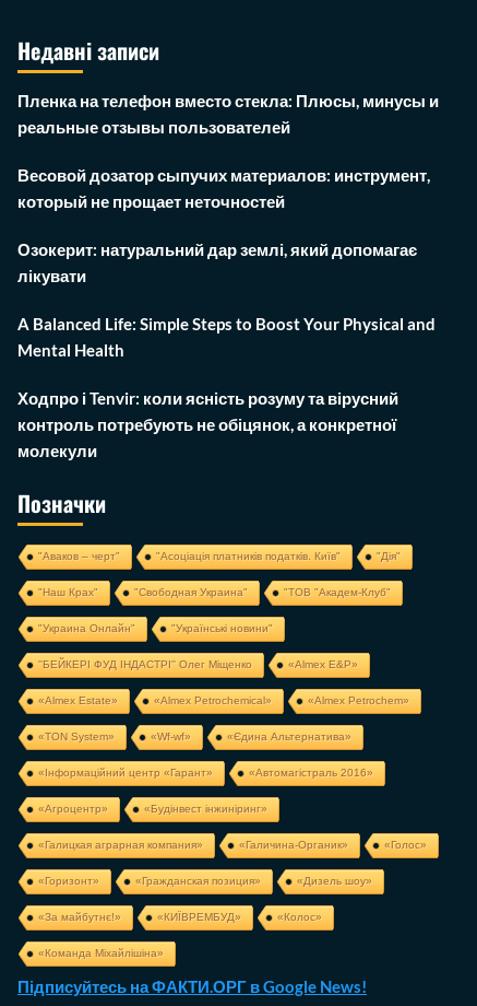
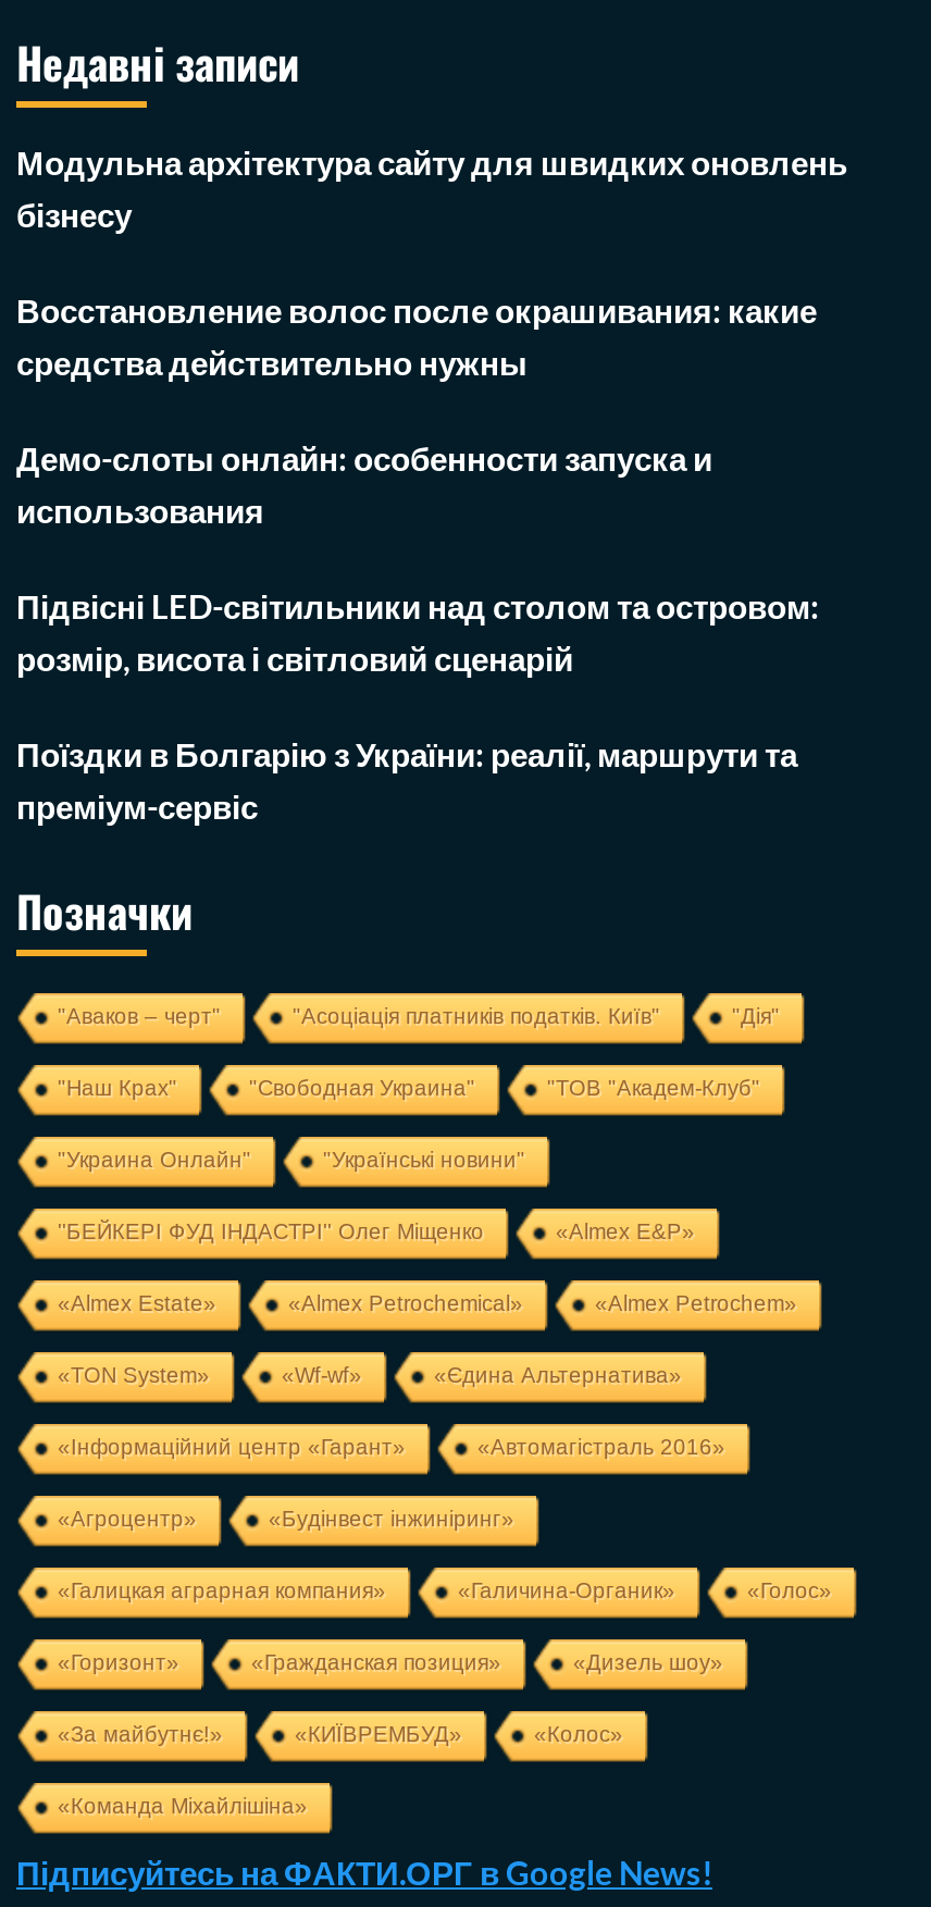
[17,91,439,137] Пленка на телефон вместо стекла: Плюсы, минусы и | реальные отзывы пользователей -> [16,142,847,234] Модульна архітектура сайту для швидких оновлень | бізнесу
[17,165,430,211] Весовой дозатор сыпучих материалов: инструмент, | который не прощает неточностей -> [16,290,817,382] Восстановление волос после окрашивания: какие | средства действительно нужны
[17,239,417,285] Озокерит: натуральний дар землі, який допомагає | лікувати -> [16,438,712,530] Демо-слоты онлайн: особенности запуска и | использования
[17,314,436,360] A Balanced Life: Simple Steps to Boost Your Physical and | Mental Health -> [16,586,819,678] Підвісні LED-світильники над столом та островом: | розмір, висота і світловий сценарій
[17,388,398,460] Ходпро і Tenvir: коли ясність розуму та вірусний | контроль потребують не обіцянок, а конкретної | молекули -> [16,734,797,825] Поїздки в Болгарію з України: реалії, маршрути та | преміум-сервіс

